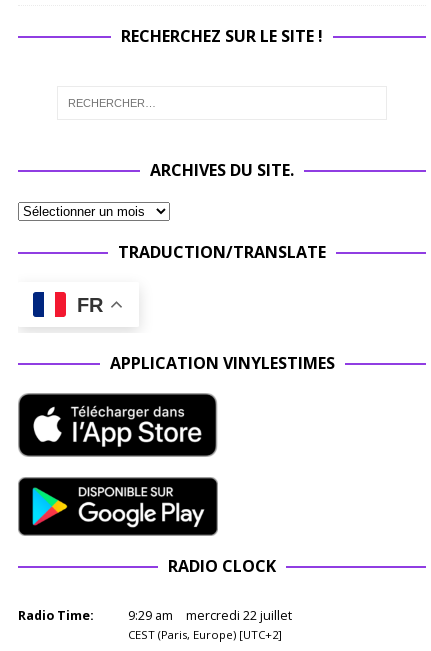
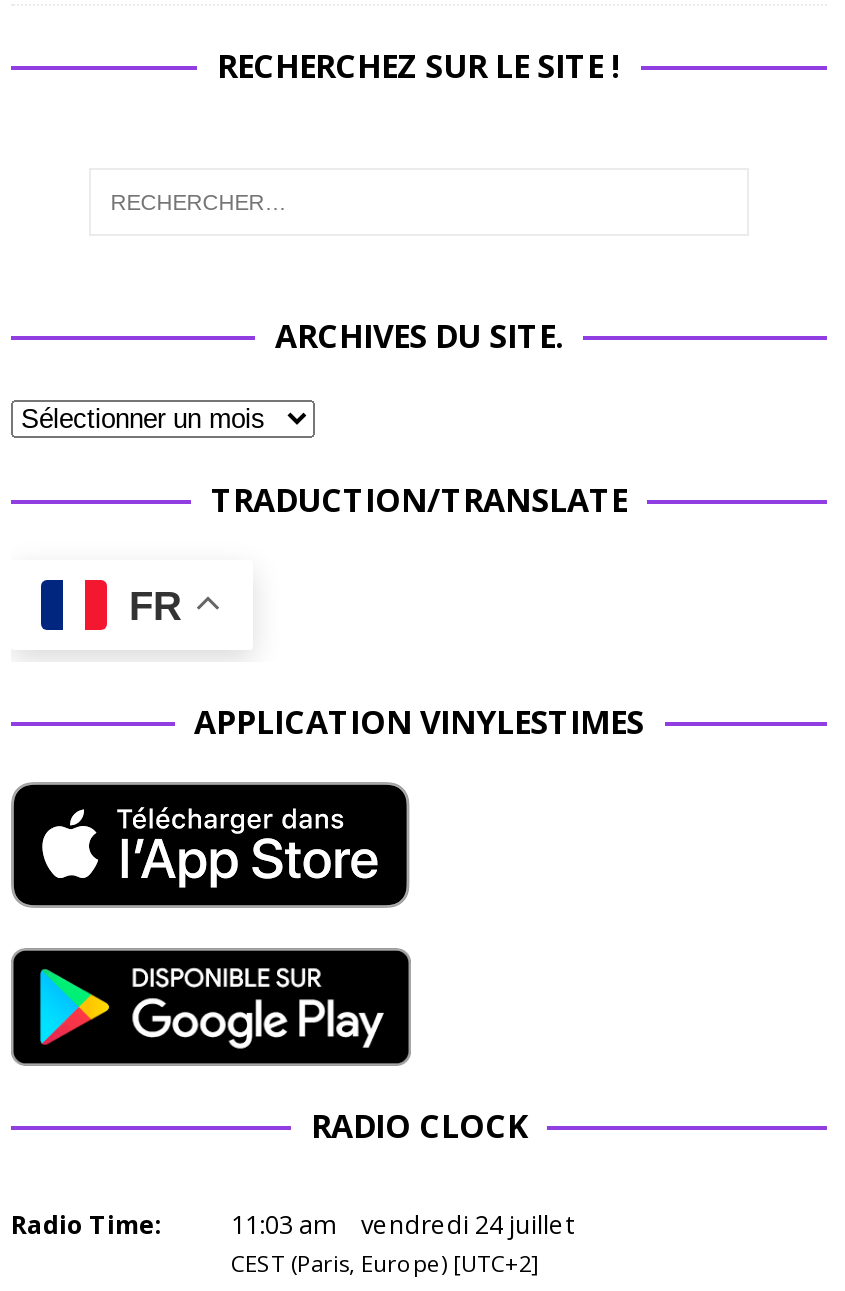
[128,607,173,624] 9: 29 am -> [231,1208,335,1242] 11: 03 am
[186,607,292,624] mercredi 22 juillet -> [361,1208,573,1242] vendredi 24 juillet

